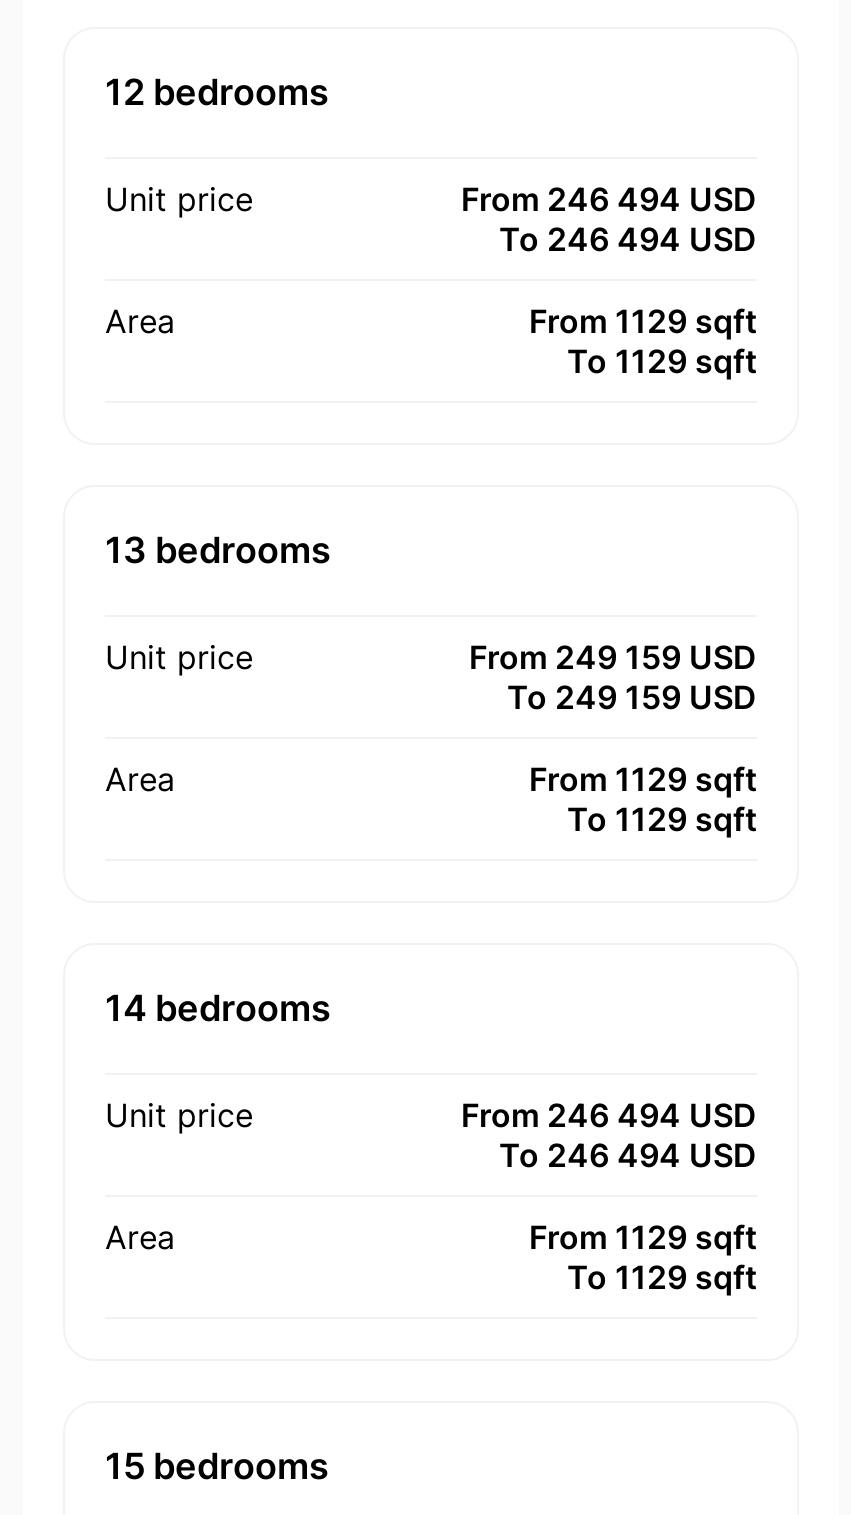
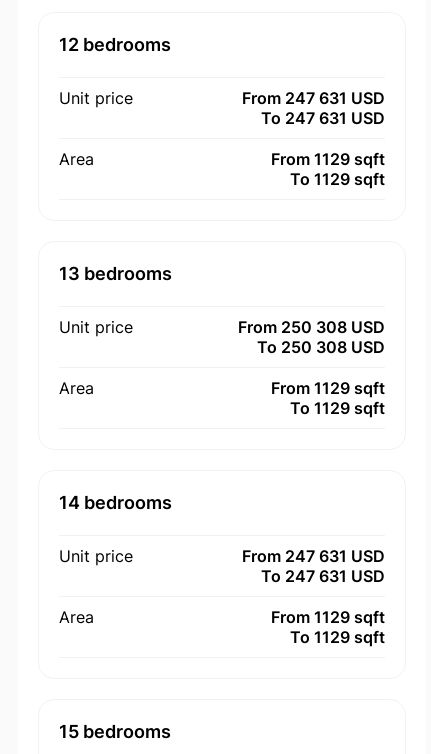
[461,178,757,218] From 246 494 USD -> [242,88,385,108] From 247 631 USD
[499,218,757,258] To 246 494 USD -> [261,108,385,128] To 247 631 USD
[469,636,757,676] From 249 159 USD -> [238,317,385,337] From 250 308 USD
[507,676,757,716] To 249 159 USD -> [257,337,385,357] To 250 308 USD
[461,1094,757,1134] From 246 494 USD -> [242,546,385,566] From 247 631 USD
[499,1134,757,1174] To 246 494 USD -> [261,566,385,586] To 247 631 USD

